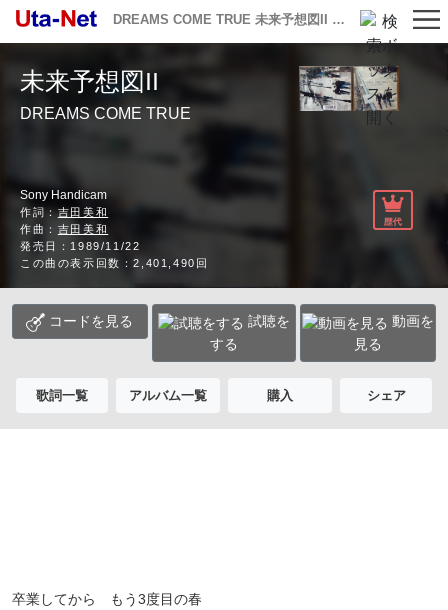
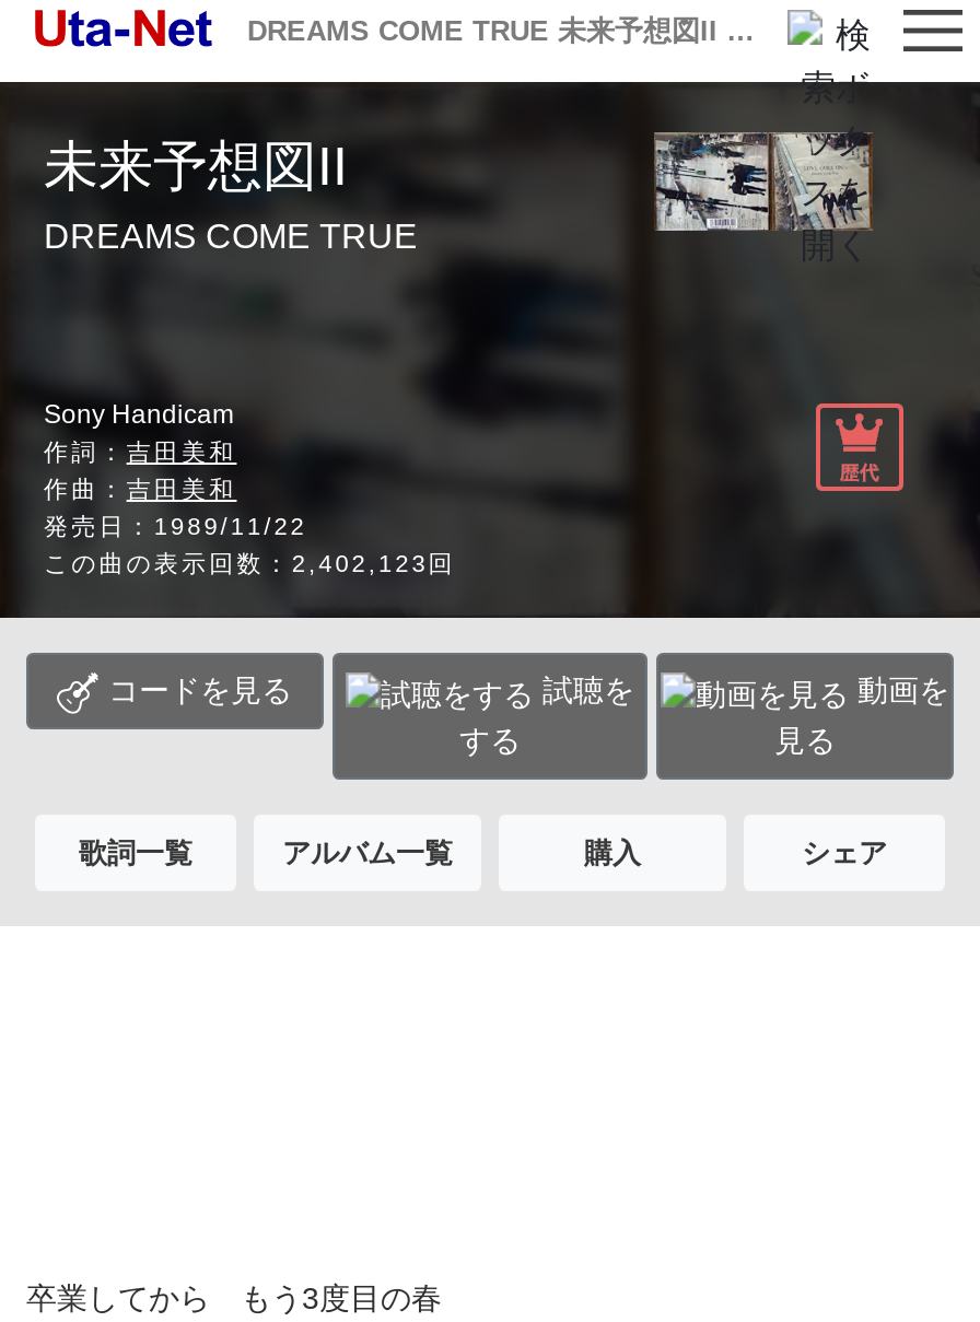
[20,257,208,269] この曲の表示回数：2,401,490回 -> [44,550,456,576] この曲の表示回数：2,402,123回

